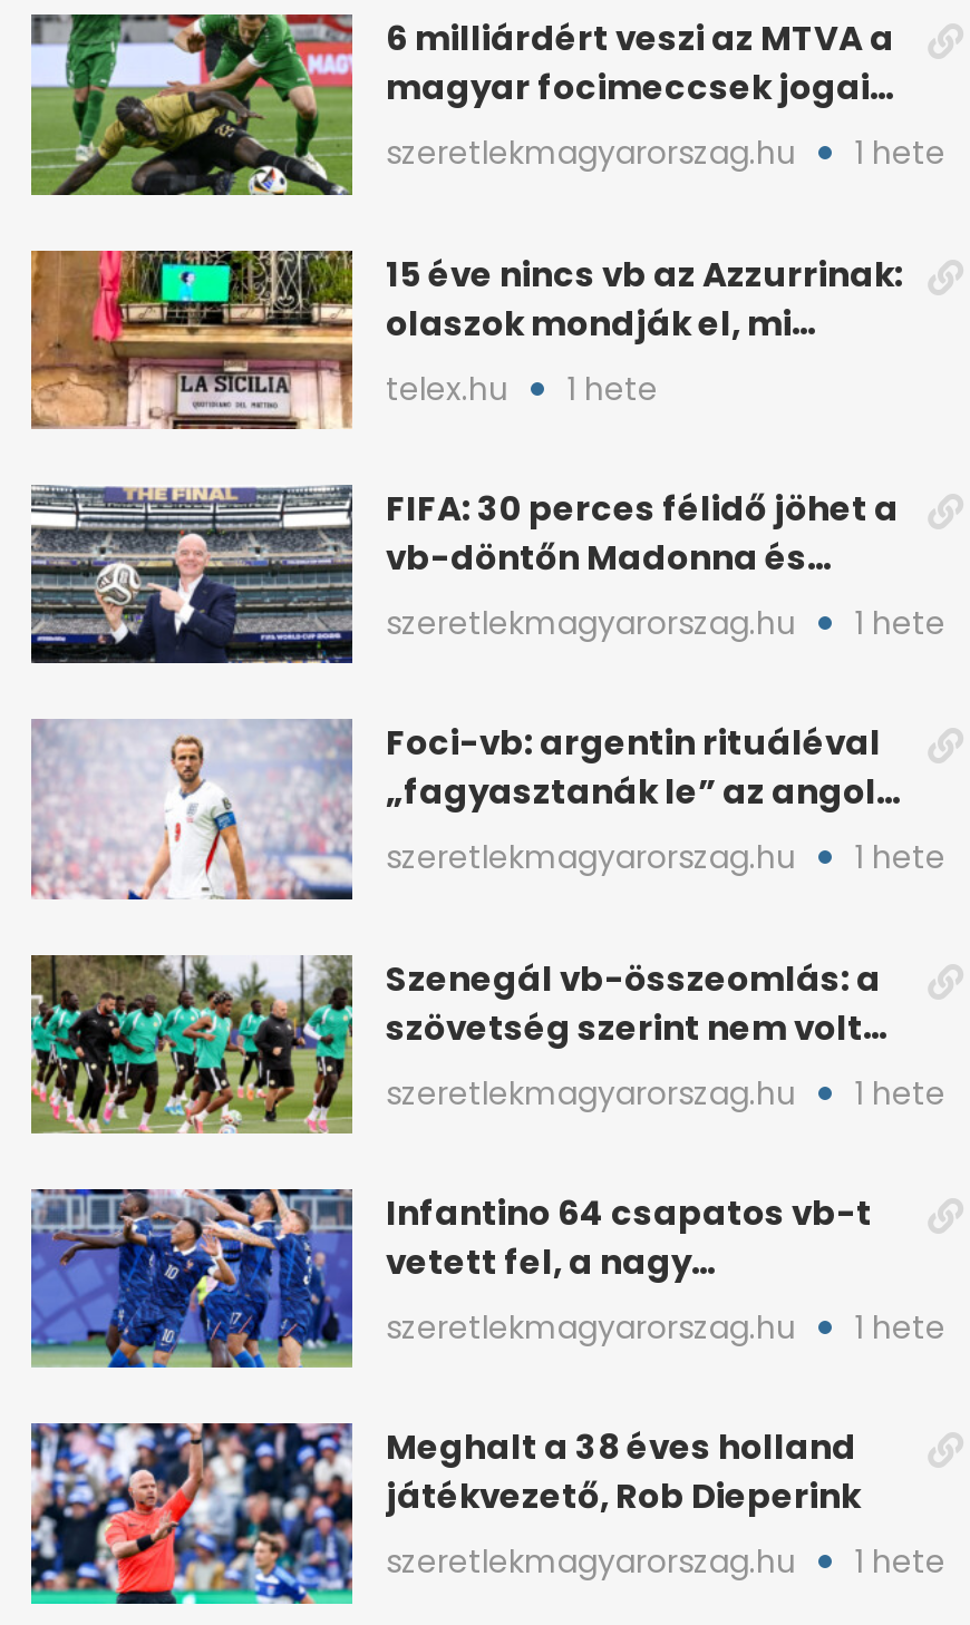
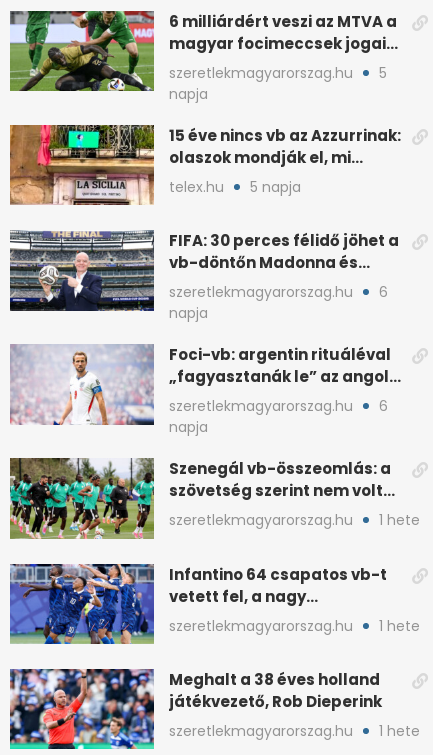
[854,131,945,176] 1 hete -> [169,63,387,104] 5 | napja
[566,366,658,411] 1 hete -> [250,177,301,197] 5 napja
[854,601,945,645] 1 hete -> [169,282,388,323] 6 | napja
[854,836,945,880] 1 hete -> [169,396,388,437] 6 | napja

